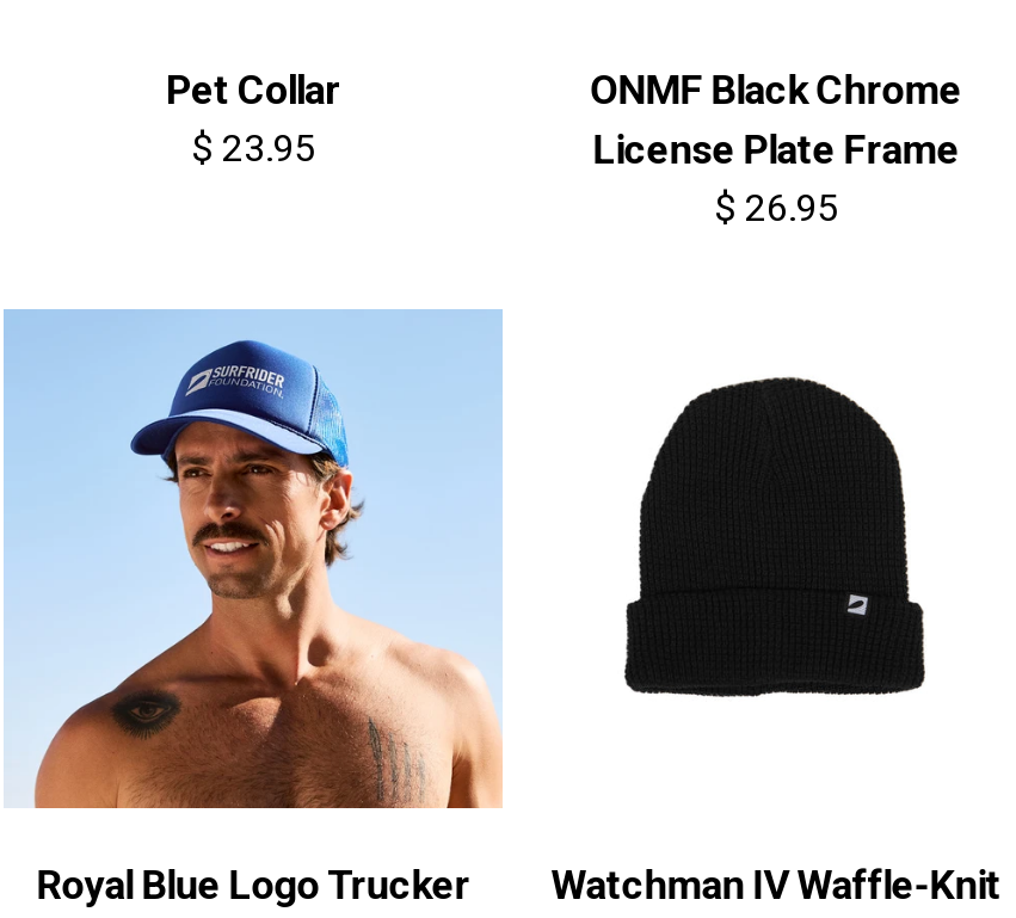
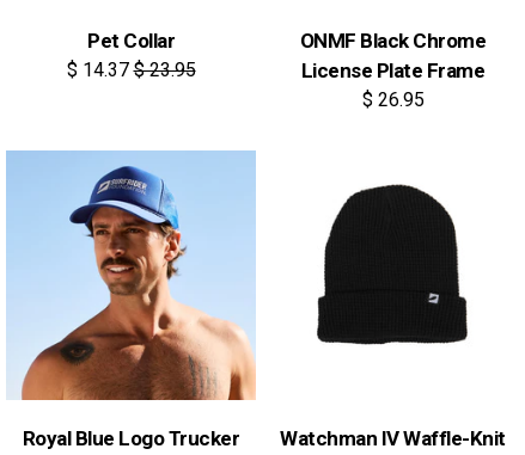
[191,125,315,171] $ 23.95 -> [66,59,196,81] $ 14.37$ 23.95

